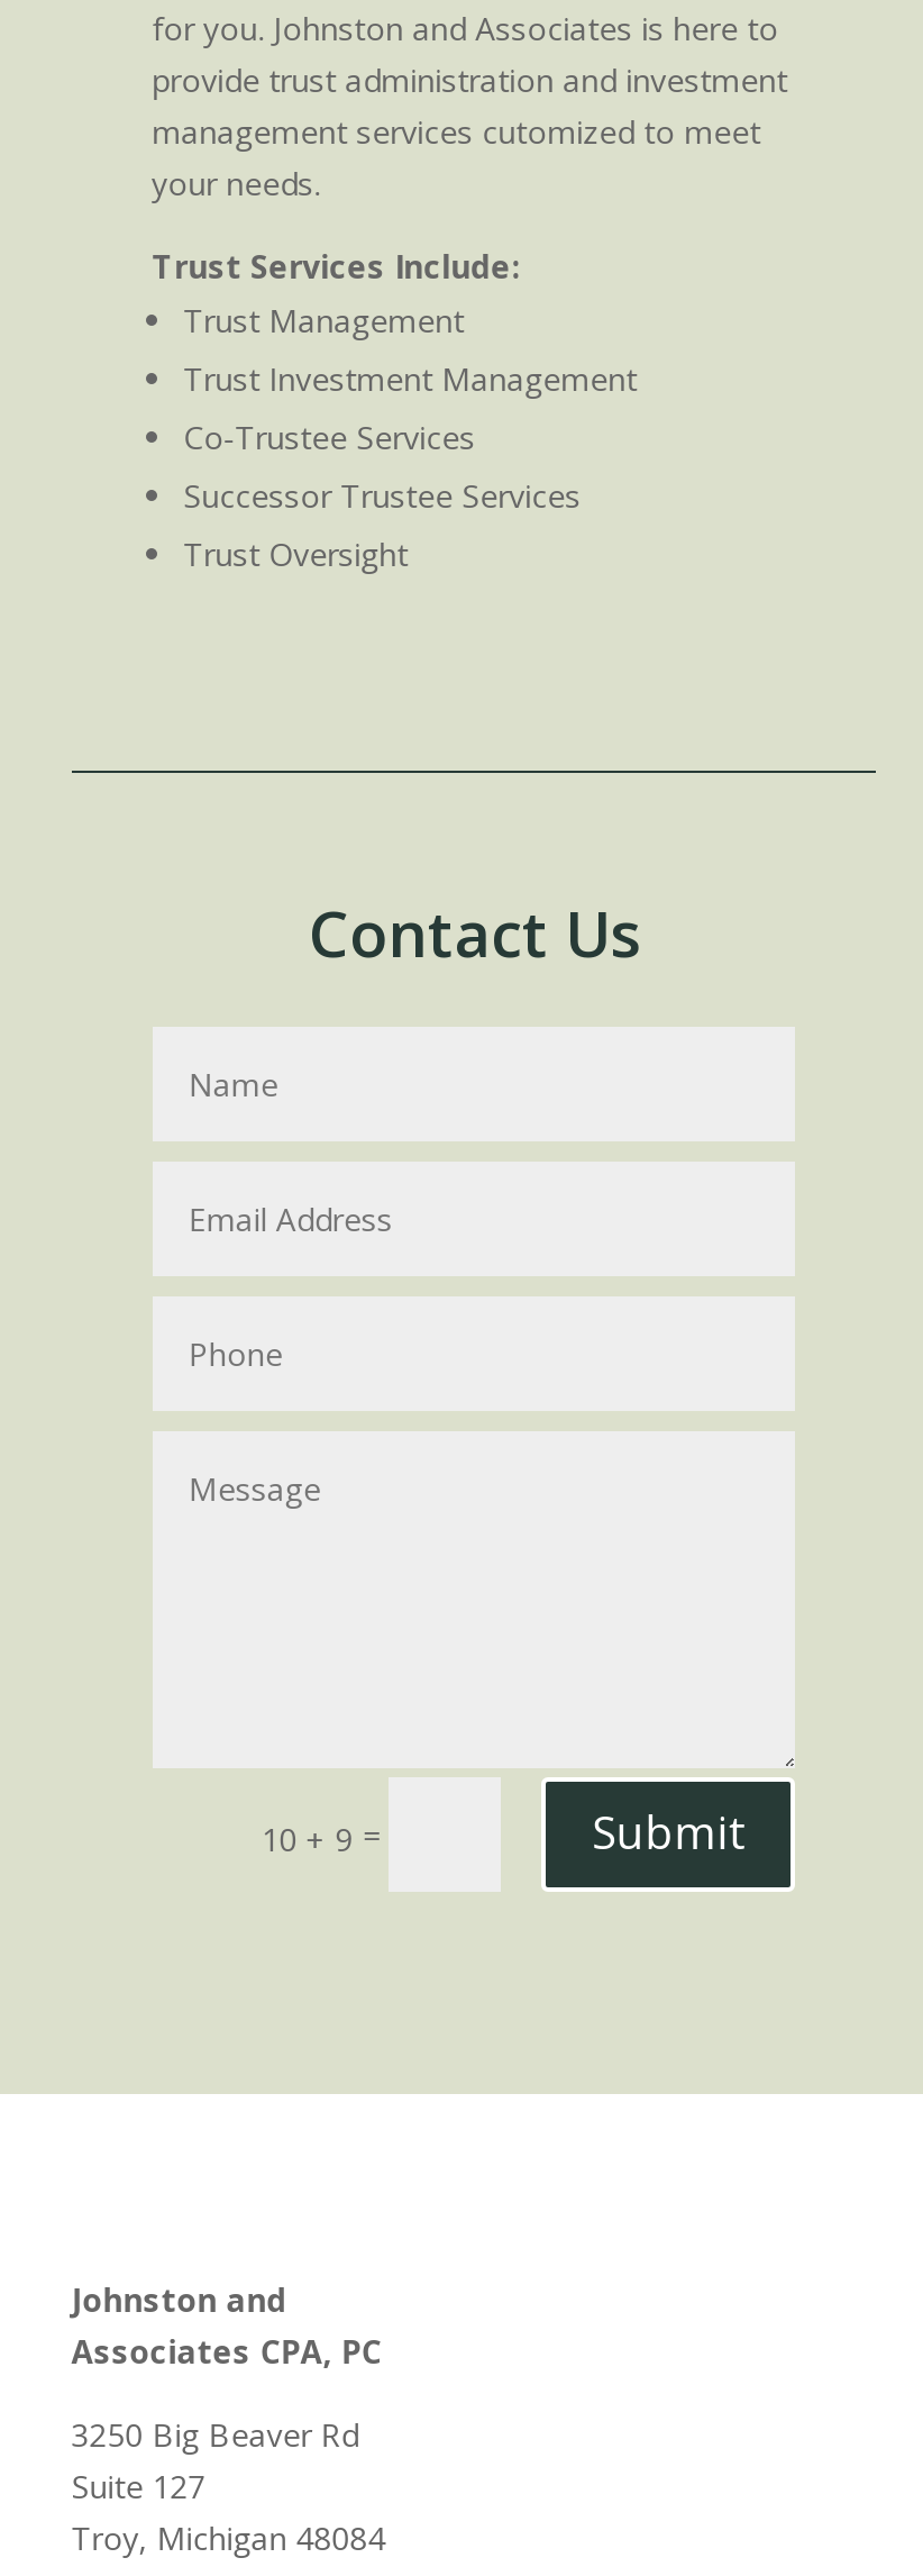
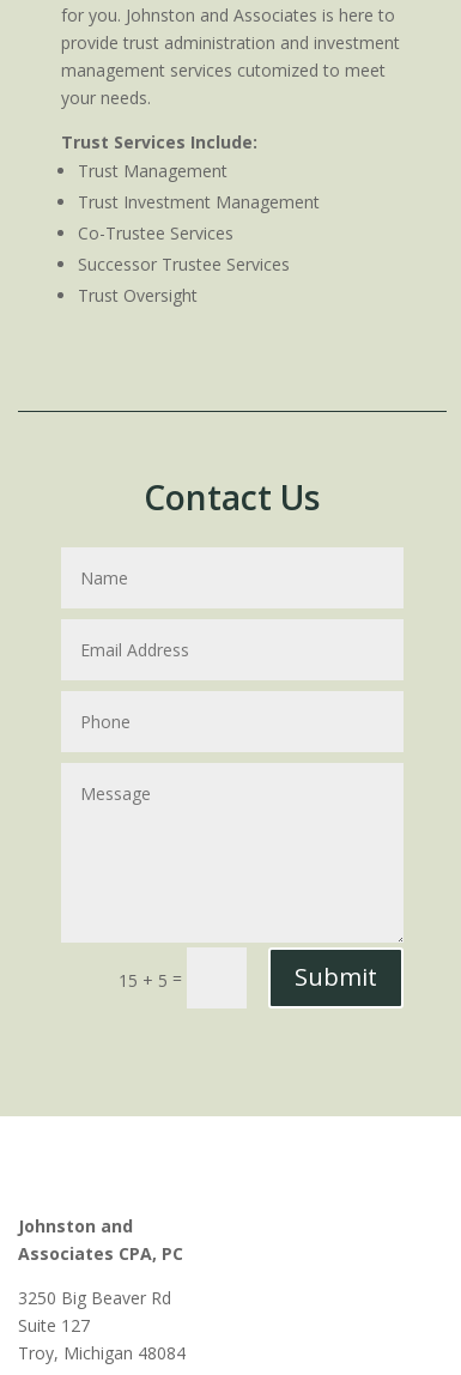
[261,1813,389,1860] 10 + 9 = -> [119,967,187,991] 15 + 5 =

